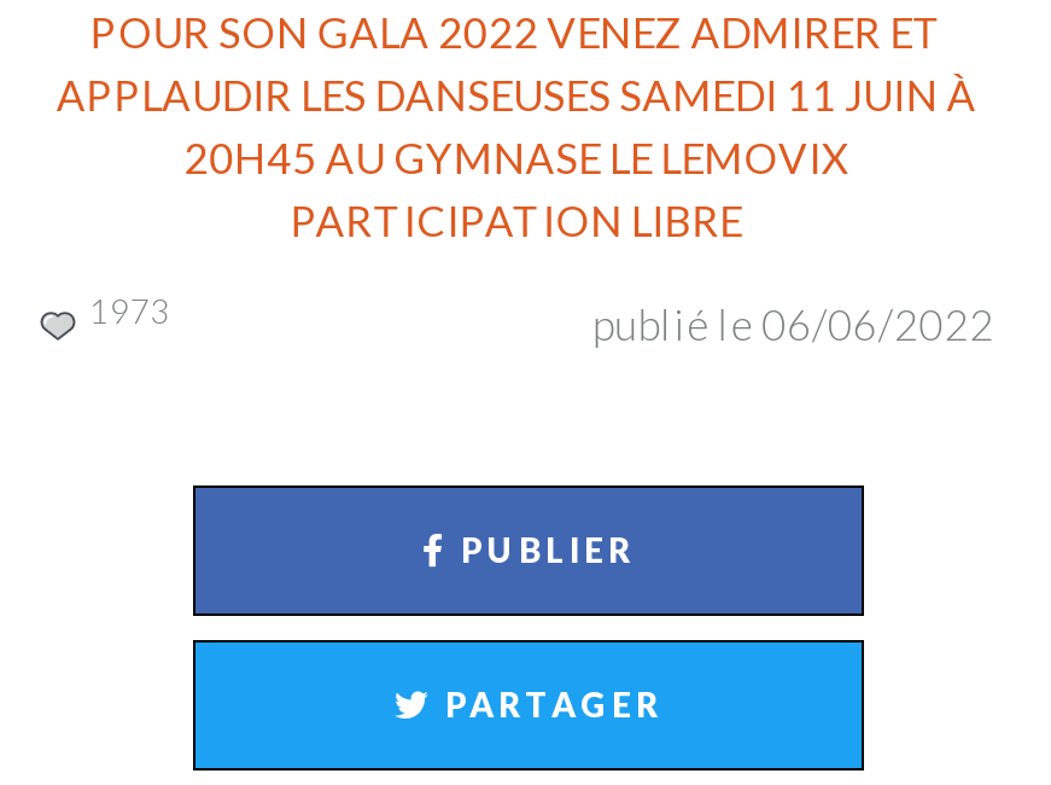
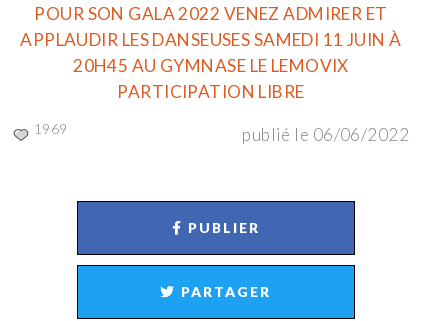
[89,290,170,331] 1973 -> [34,120,68,137] 1969

